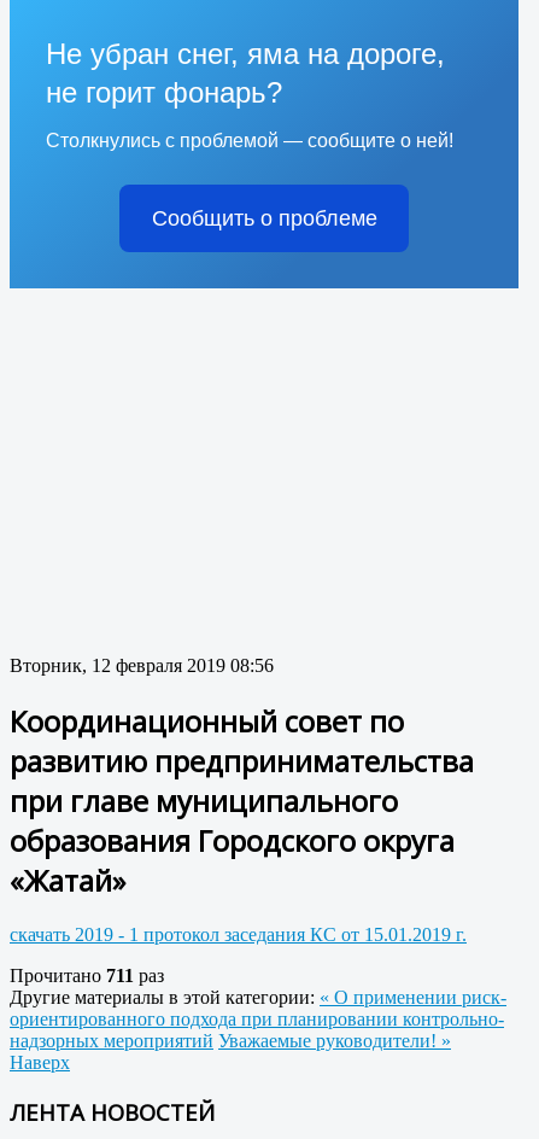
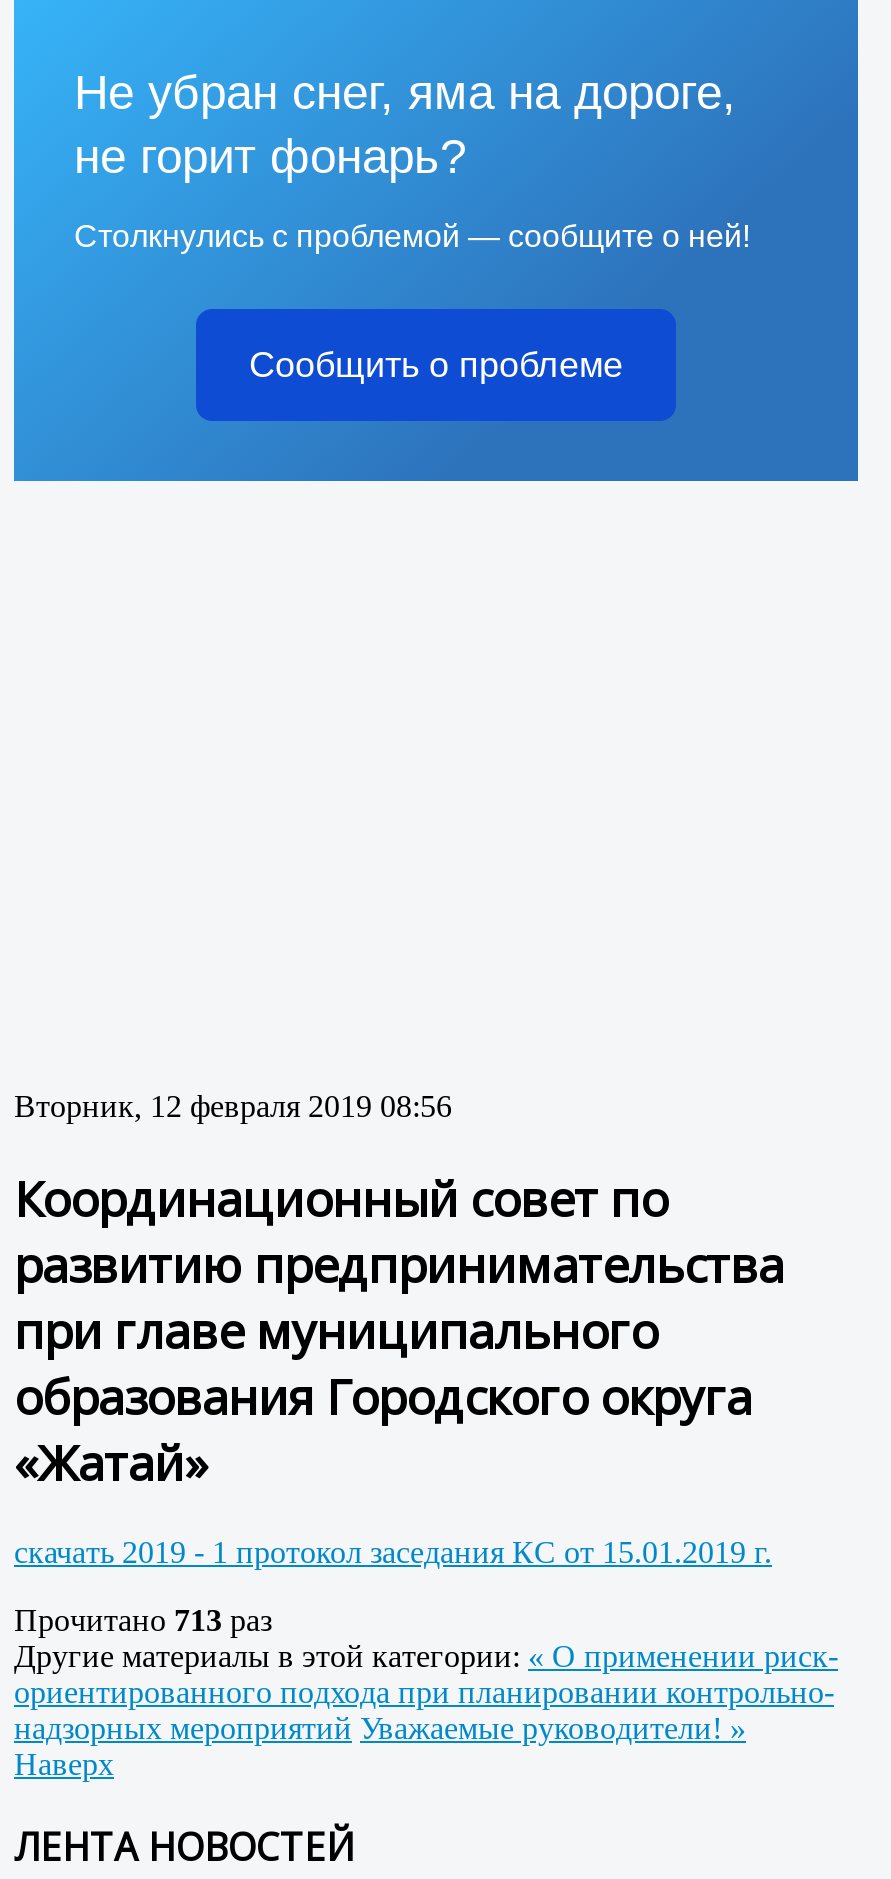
[10,965,164,986] Прочитано 711 раз -> [14,1603,272,1637] Прочитано 713 раз

